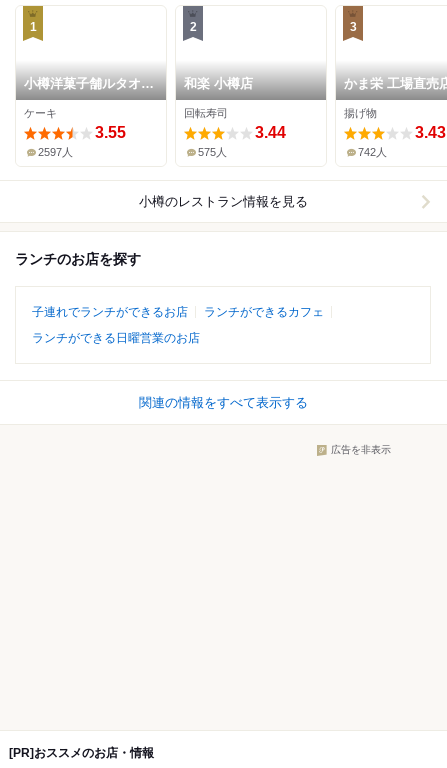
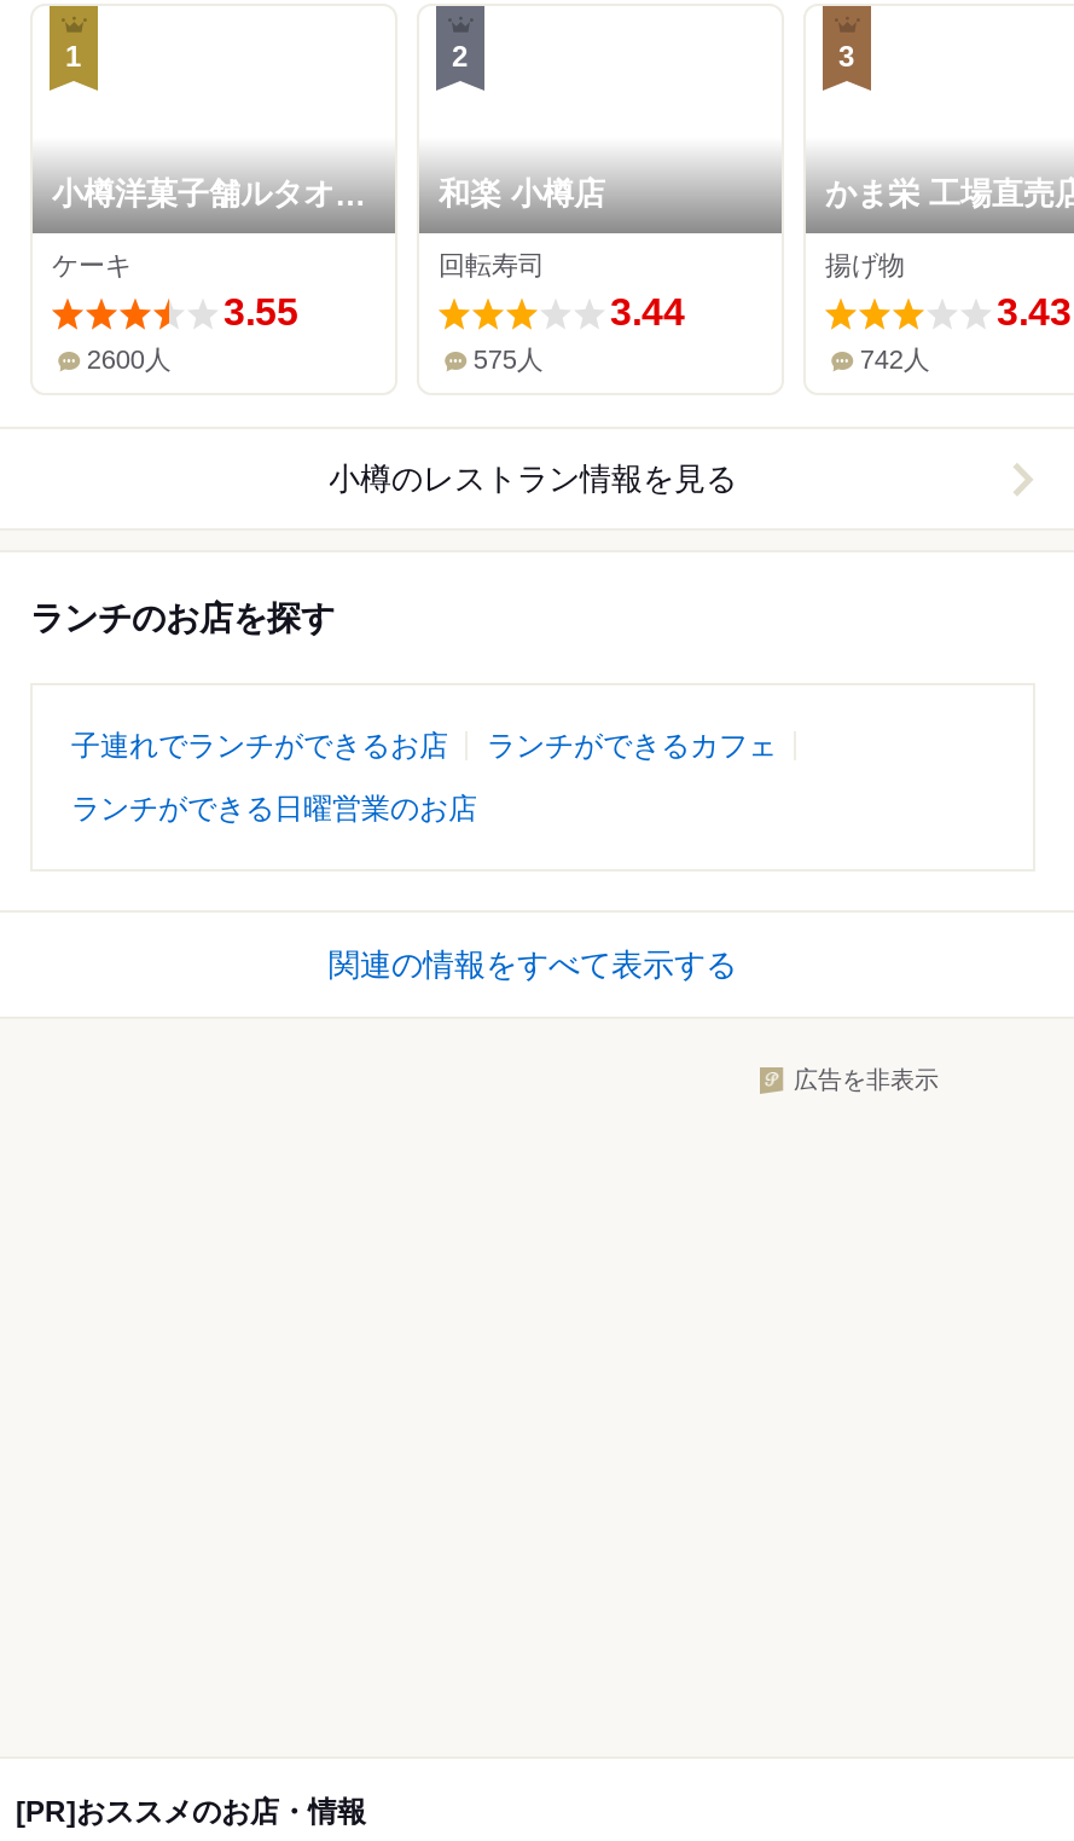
[38,146,73,158] 2597人 -> [87,345,171,374] 2600人

